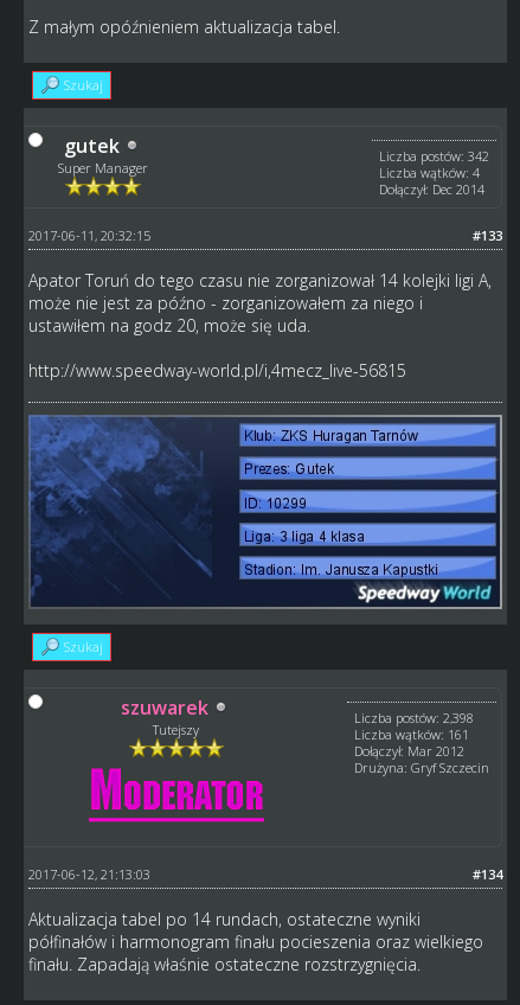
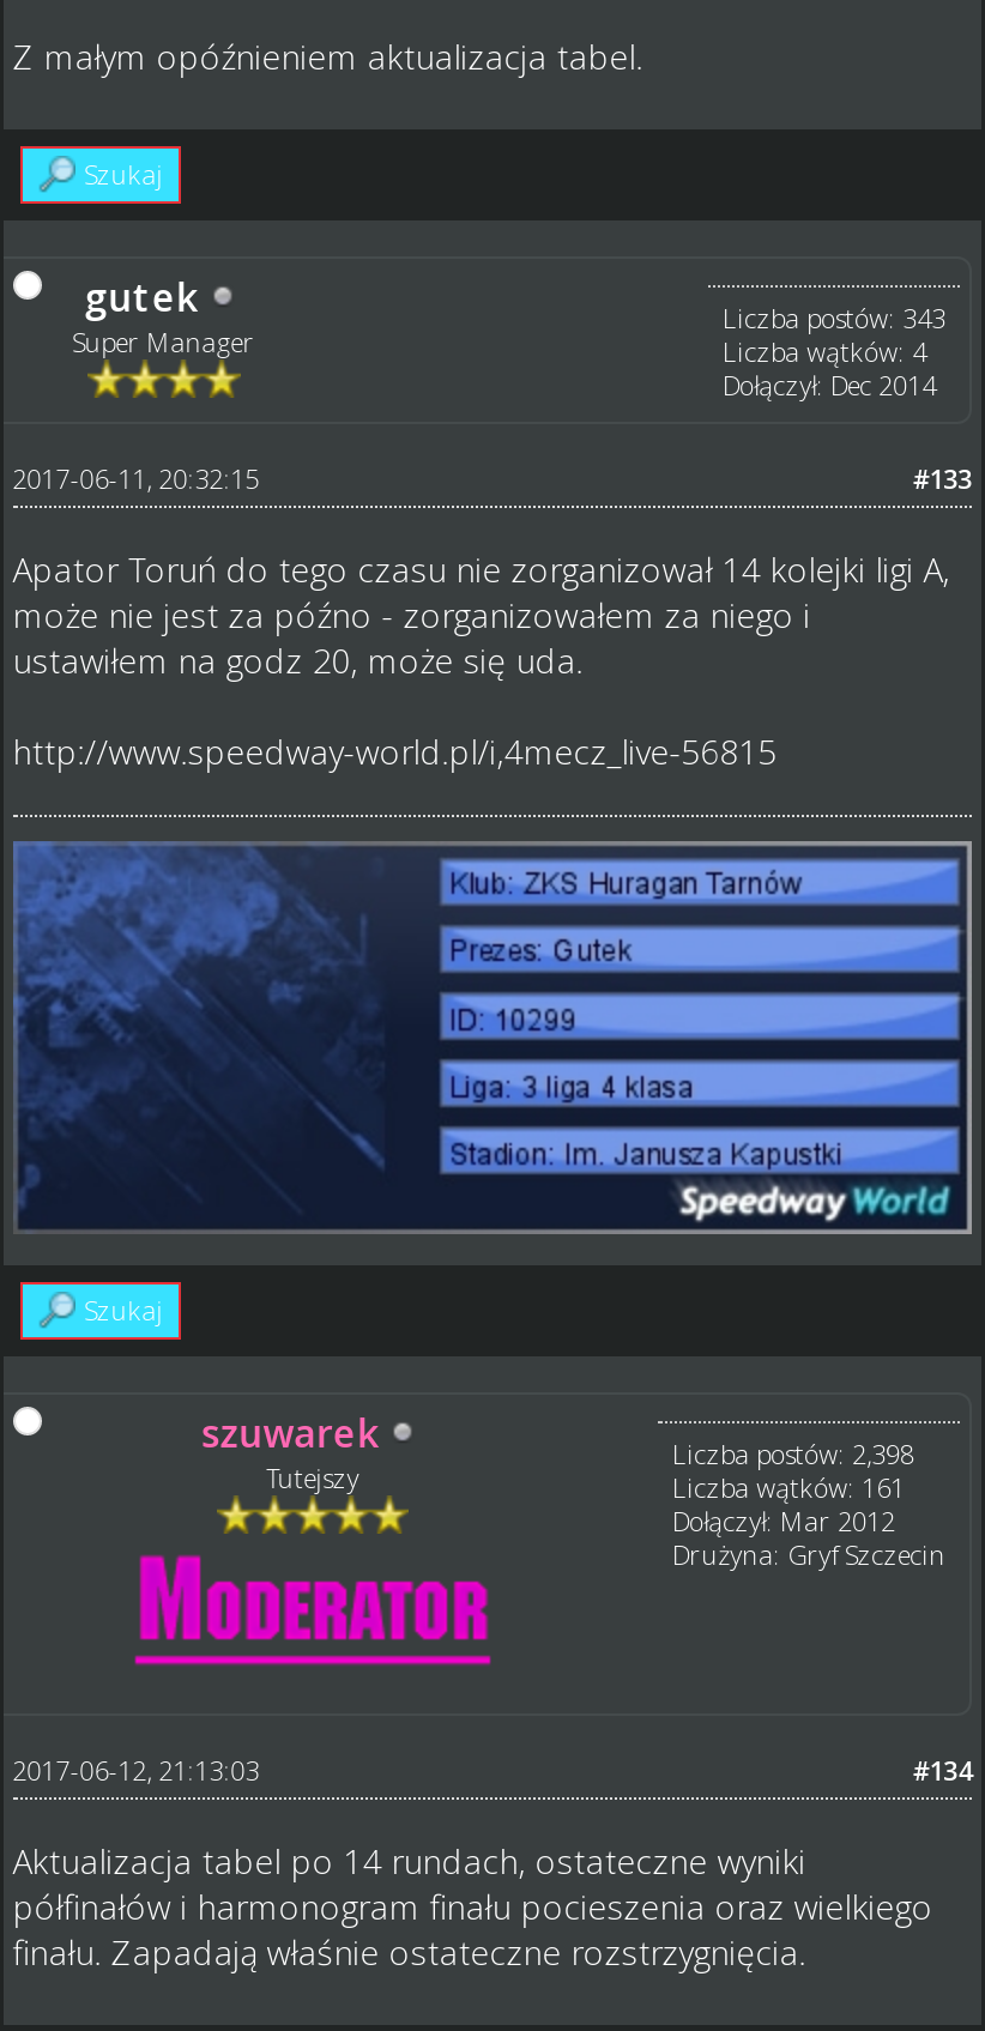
[379,147,489,164] Liczba postów: 342 -> [723,299,946,335] Liczba postów: 343

